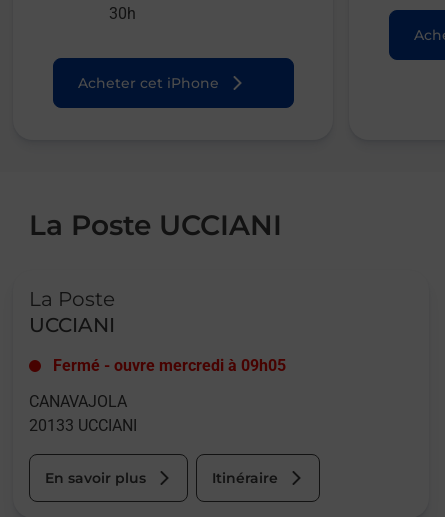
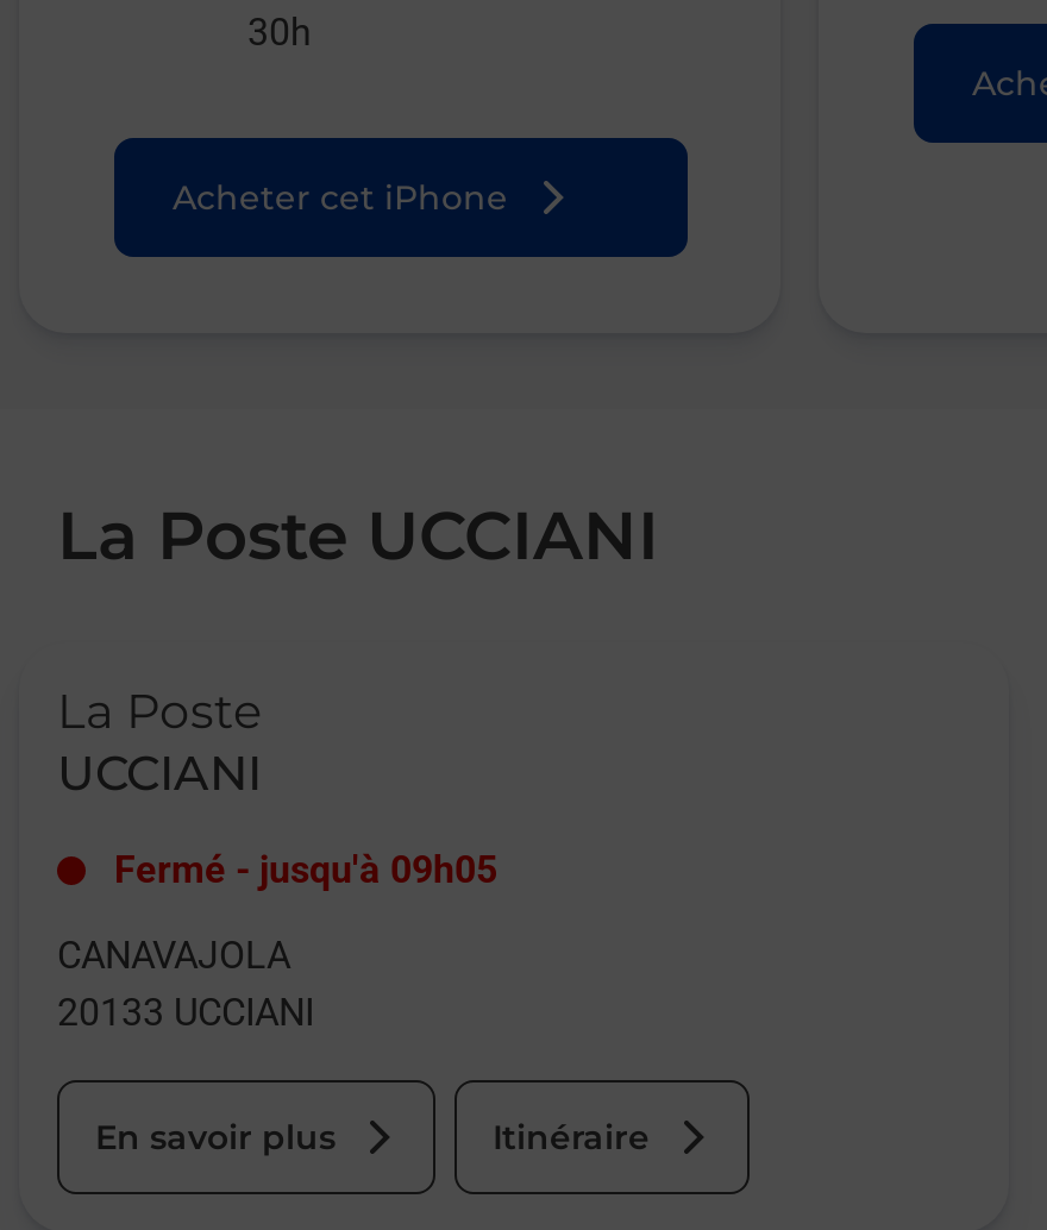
[53,356,286,375] Fermé - ouvre mercredi à 09h05 -> [114,847,497,892] Fermé - jusqu'à 09h05

